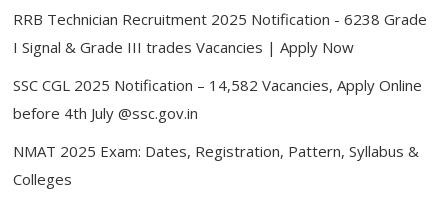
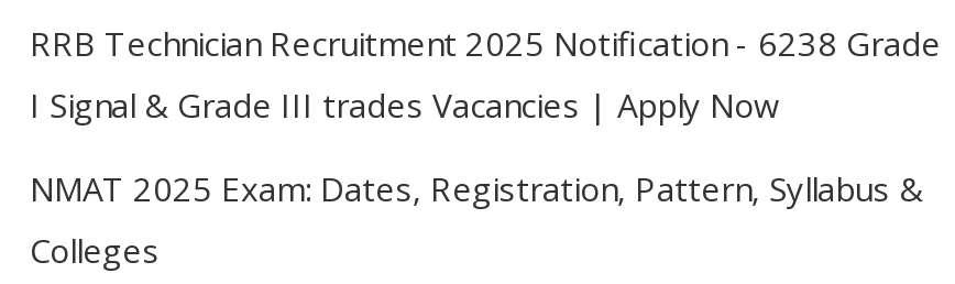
[13,75,422,123] SSC CGL 2025 Notification – 14,582 Vacancies, Apply Online | before 4th July @ssc.gov.in -> none

